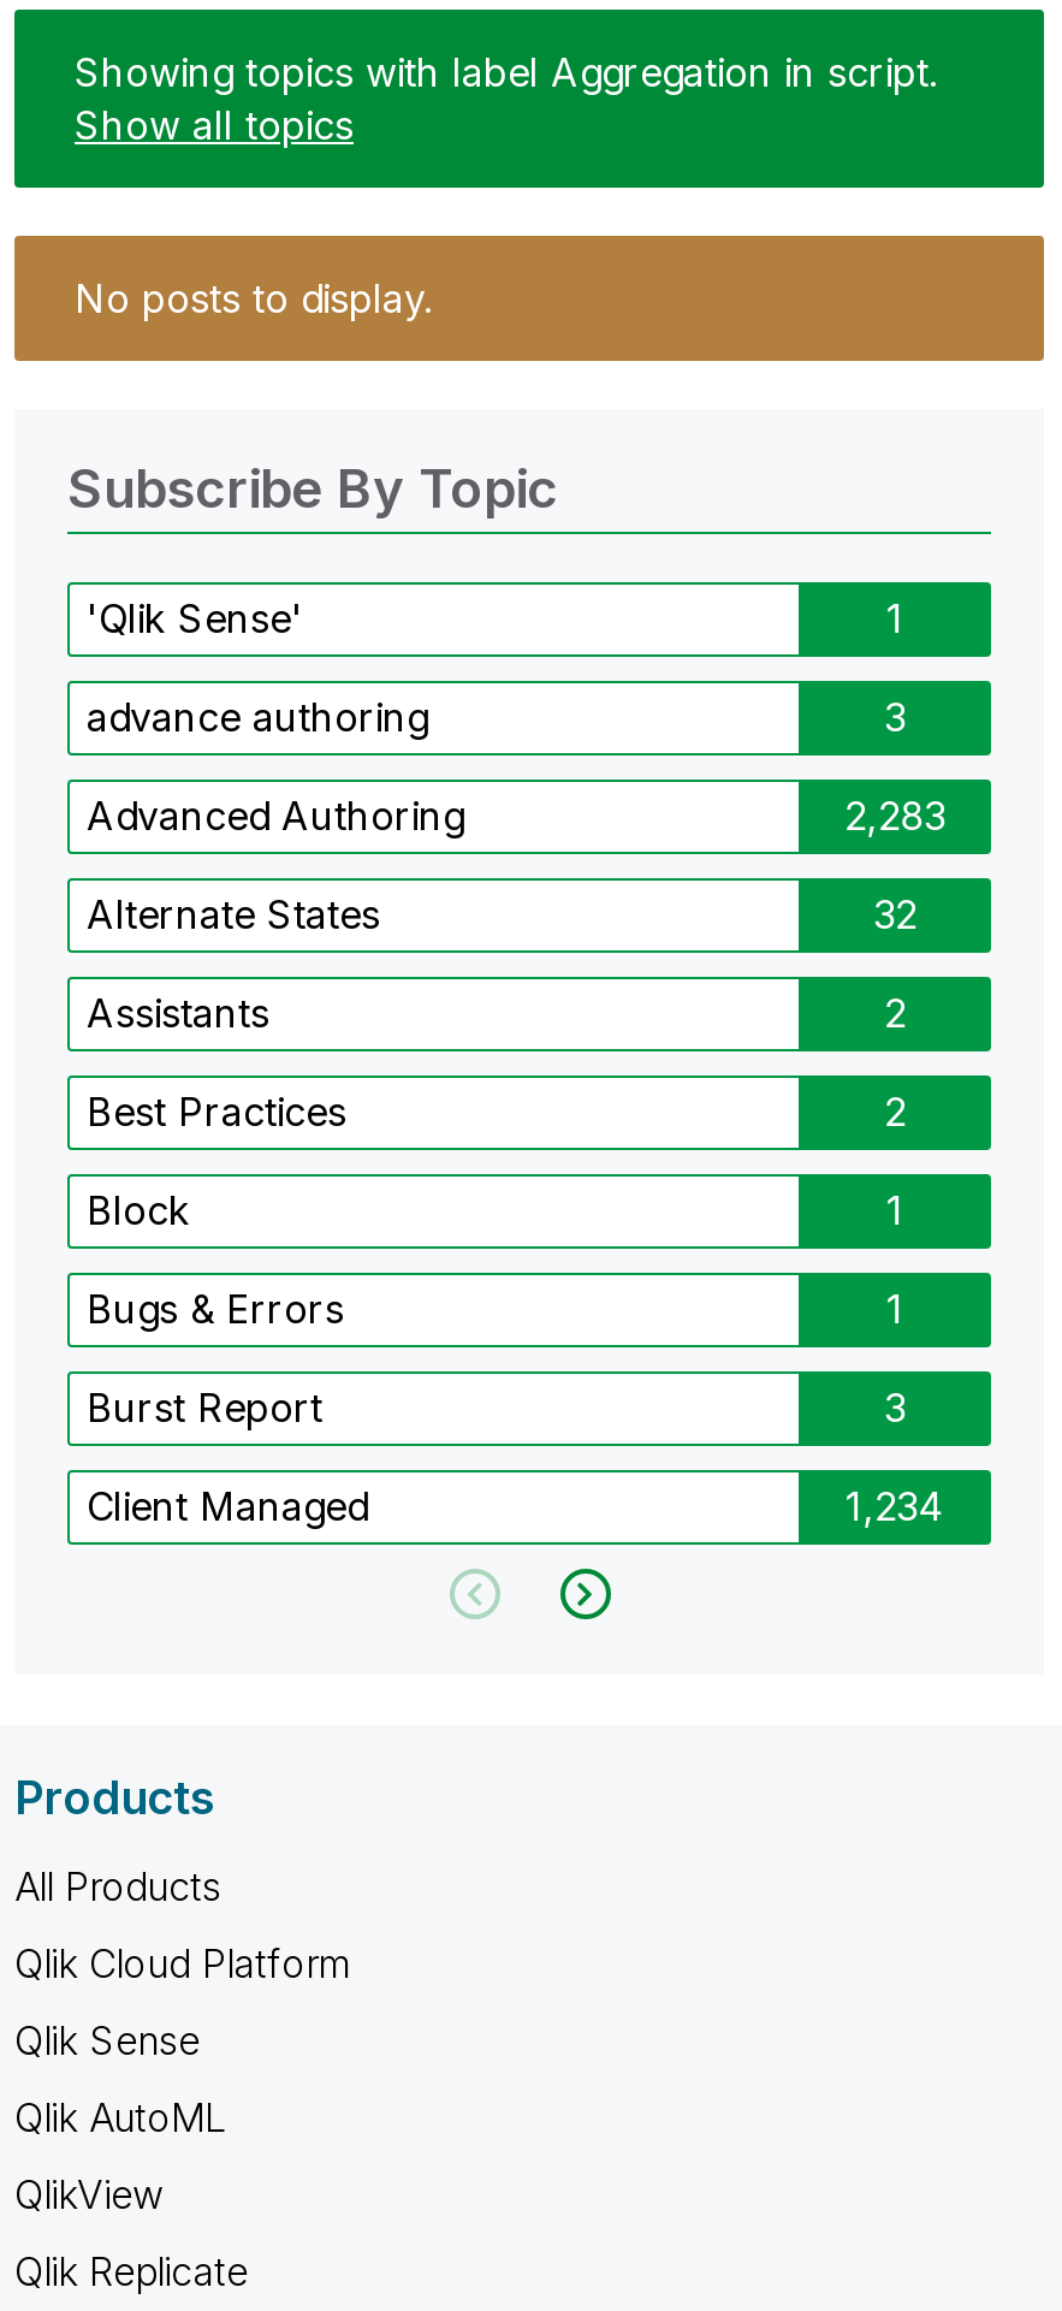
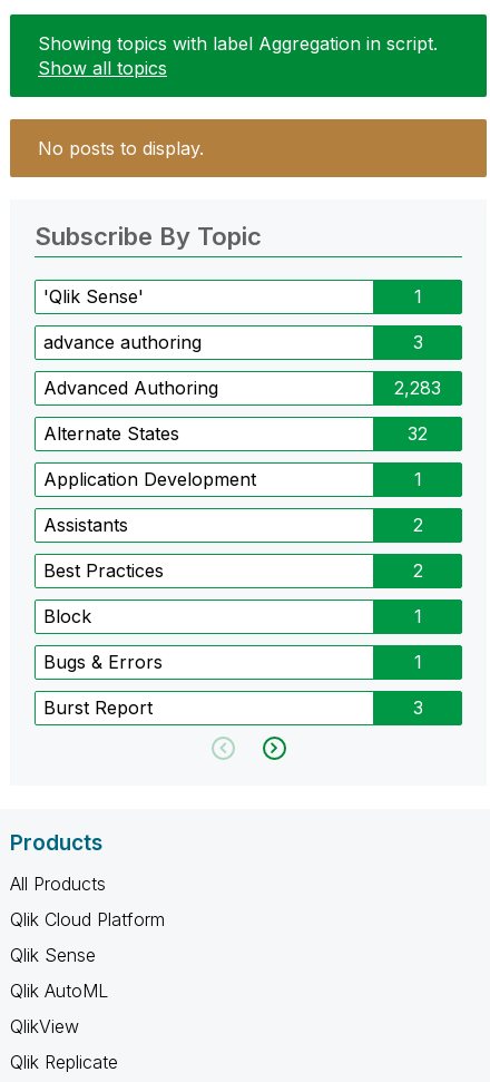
none -> [43,467,422,490] Application Development | 1
moved [87,988,906,1430] -> [43,513,423,718]: Assistants | 2 | Best Practices | ... | Burst Report | 3
[87,1481,944,1529] Client Managed | 1,234 -> none

